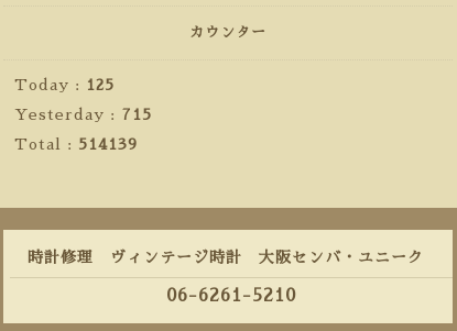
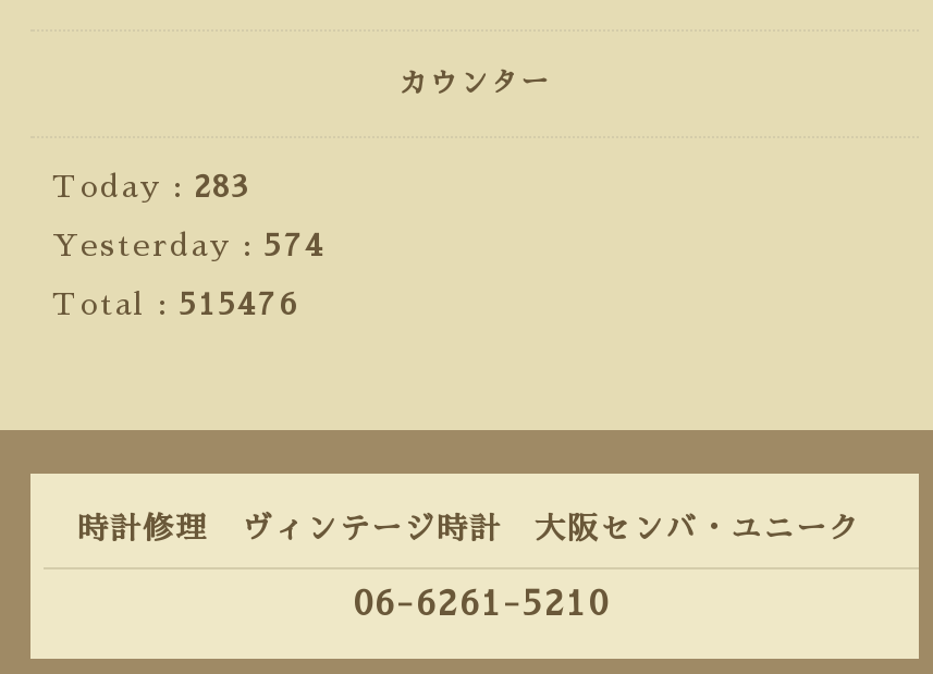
[14,77,115,92] Today : 125 -> [52,171,250,201] Today : 283
[14,106,152,122] Yesterday : 715 -> [52,229,324,260] Yesterday : 574
[14,136,138,152] Total : 514139 -> [52,288,298,319] Total : 515476

